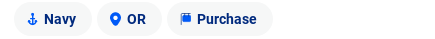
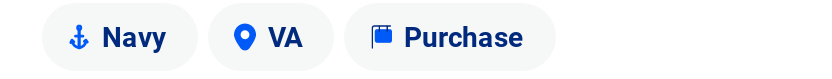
[127,11,146,27] OR -> [268,20,302,52] VA

